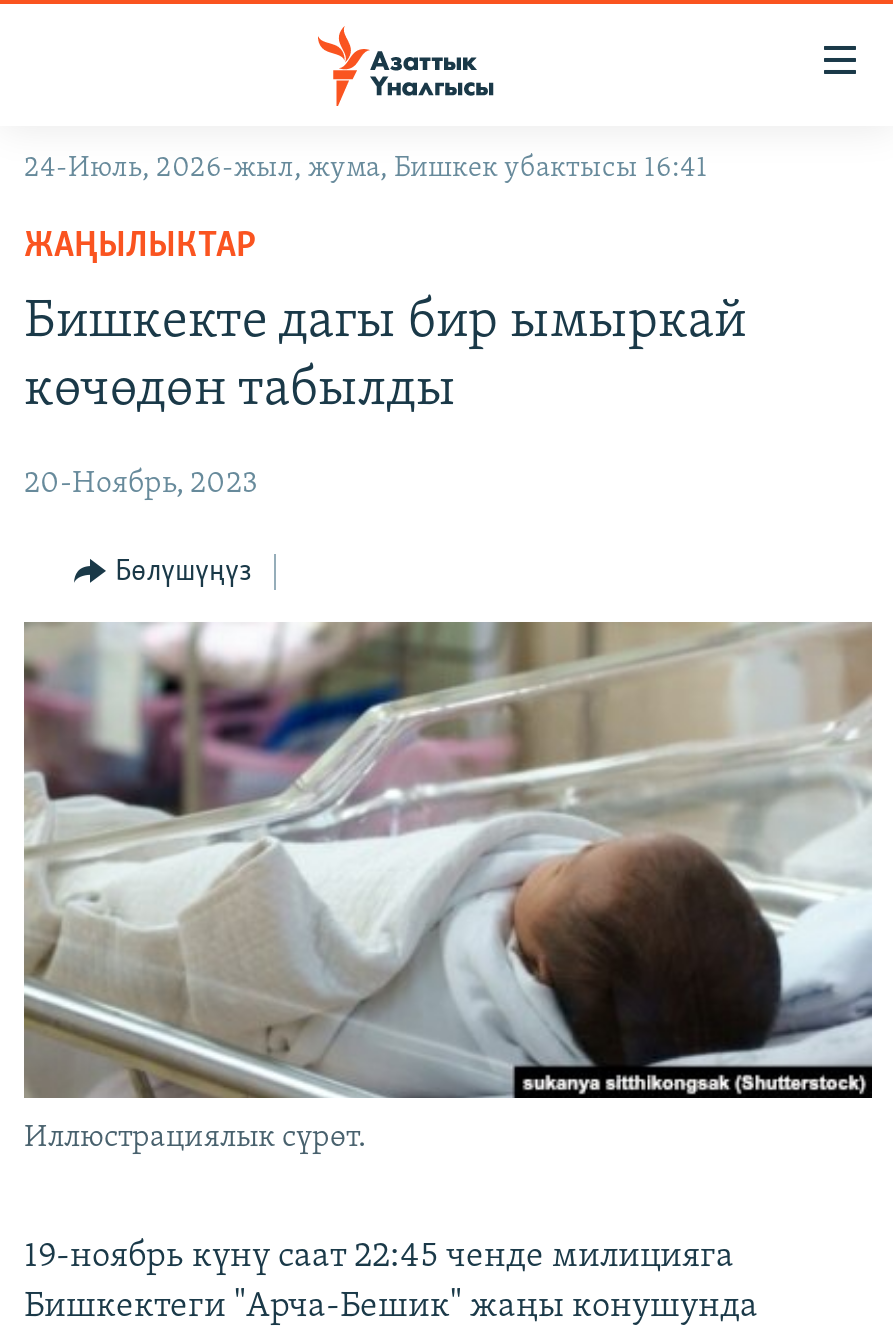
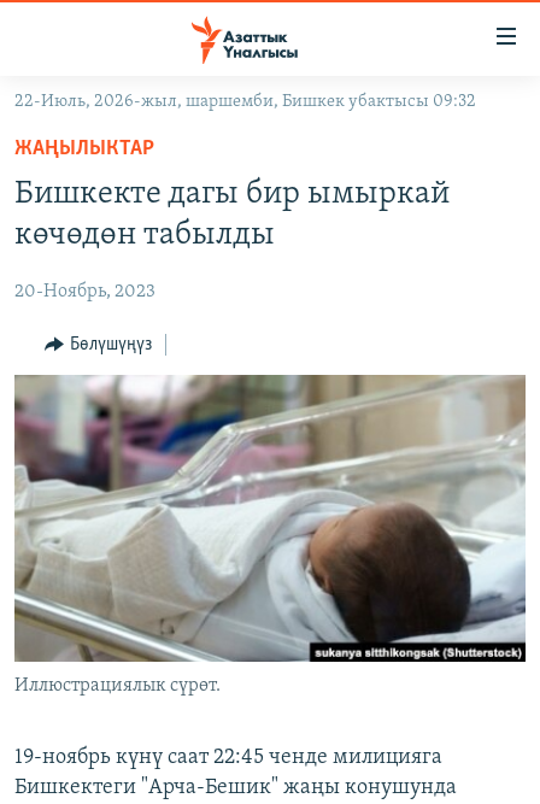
[24,154,708,184] 24-Июль, 2026-жыл, жума, Бишкек убактысы 16:41 -> [14,93,476,111] 22-Июль, 2026-жыл, шаршемби, Бишкек убактысы 09:32

